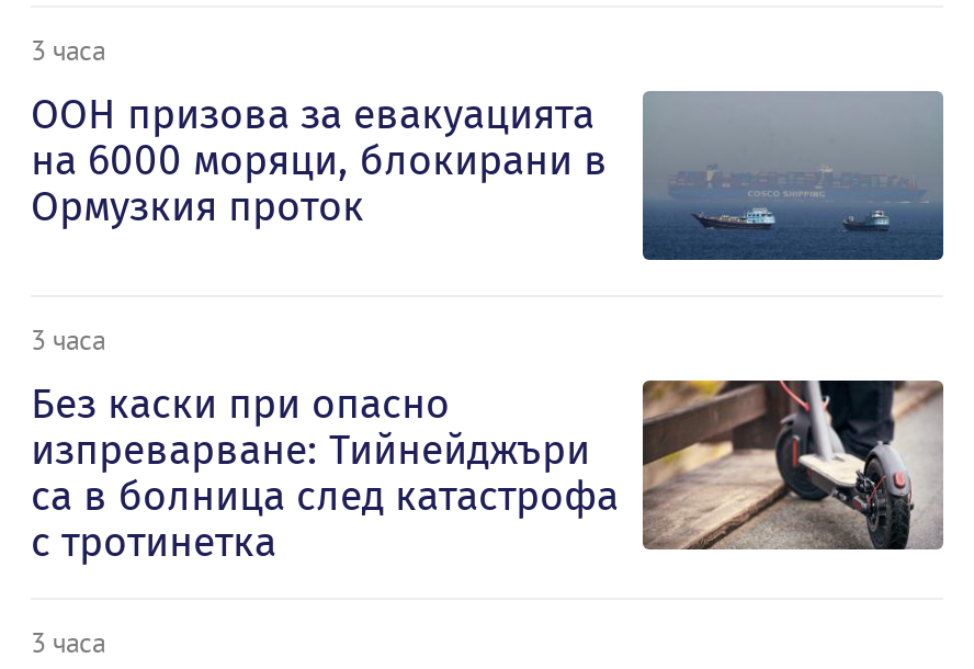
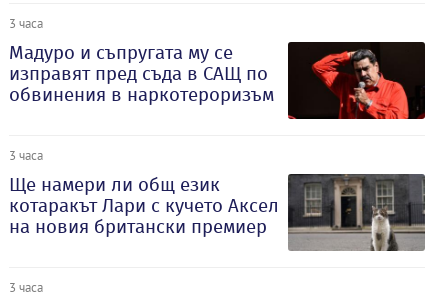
[31,89,945,262] [image] | ООН призова за евакуацията | на 6000 моряци, блокирани в | Ормузкия проток -> [9,41,426,120] [image] | Мадуро и съпругата му се | изправят пред съда в САЩ по | обвинения в наркотероризъм
[31,378,941,567] [image] | Без каски при опасно | изпреварване: Тийнейджъри | са в болница след катастрофа | с тротинетка -> [9,173,425,251] [image] | Ще намери ли общ език | котаракът Лари с кучето Аксел | на новия британски премиер

